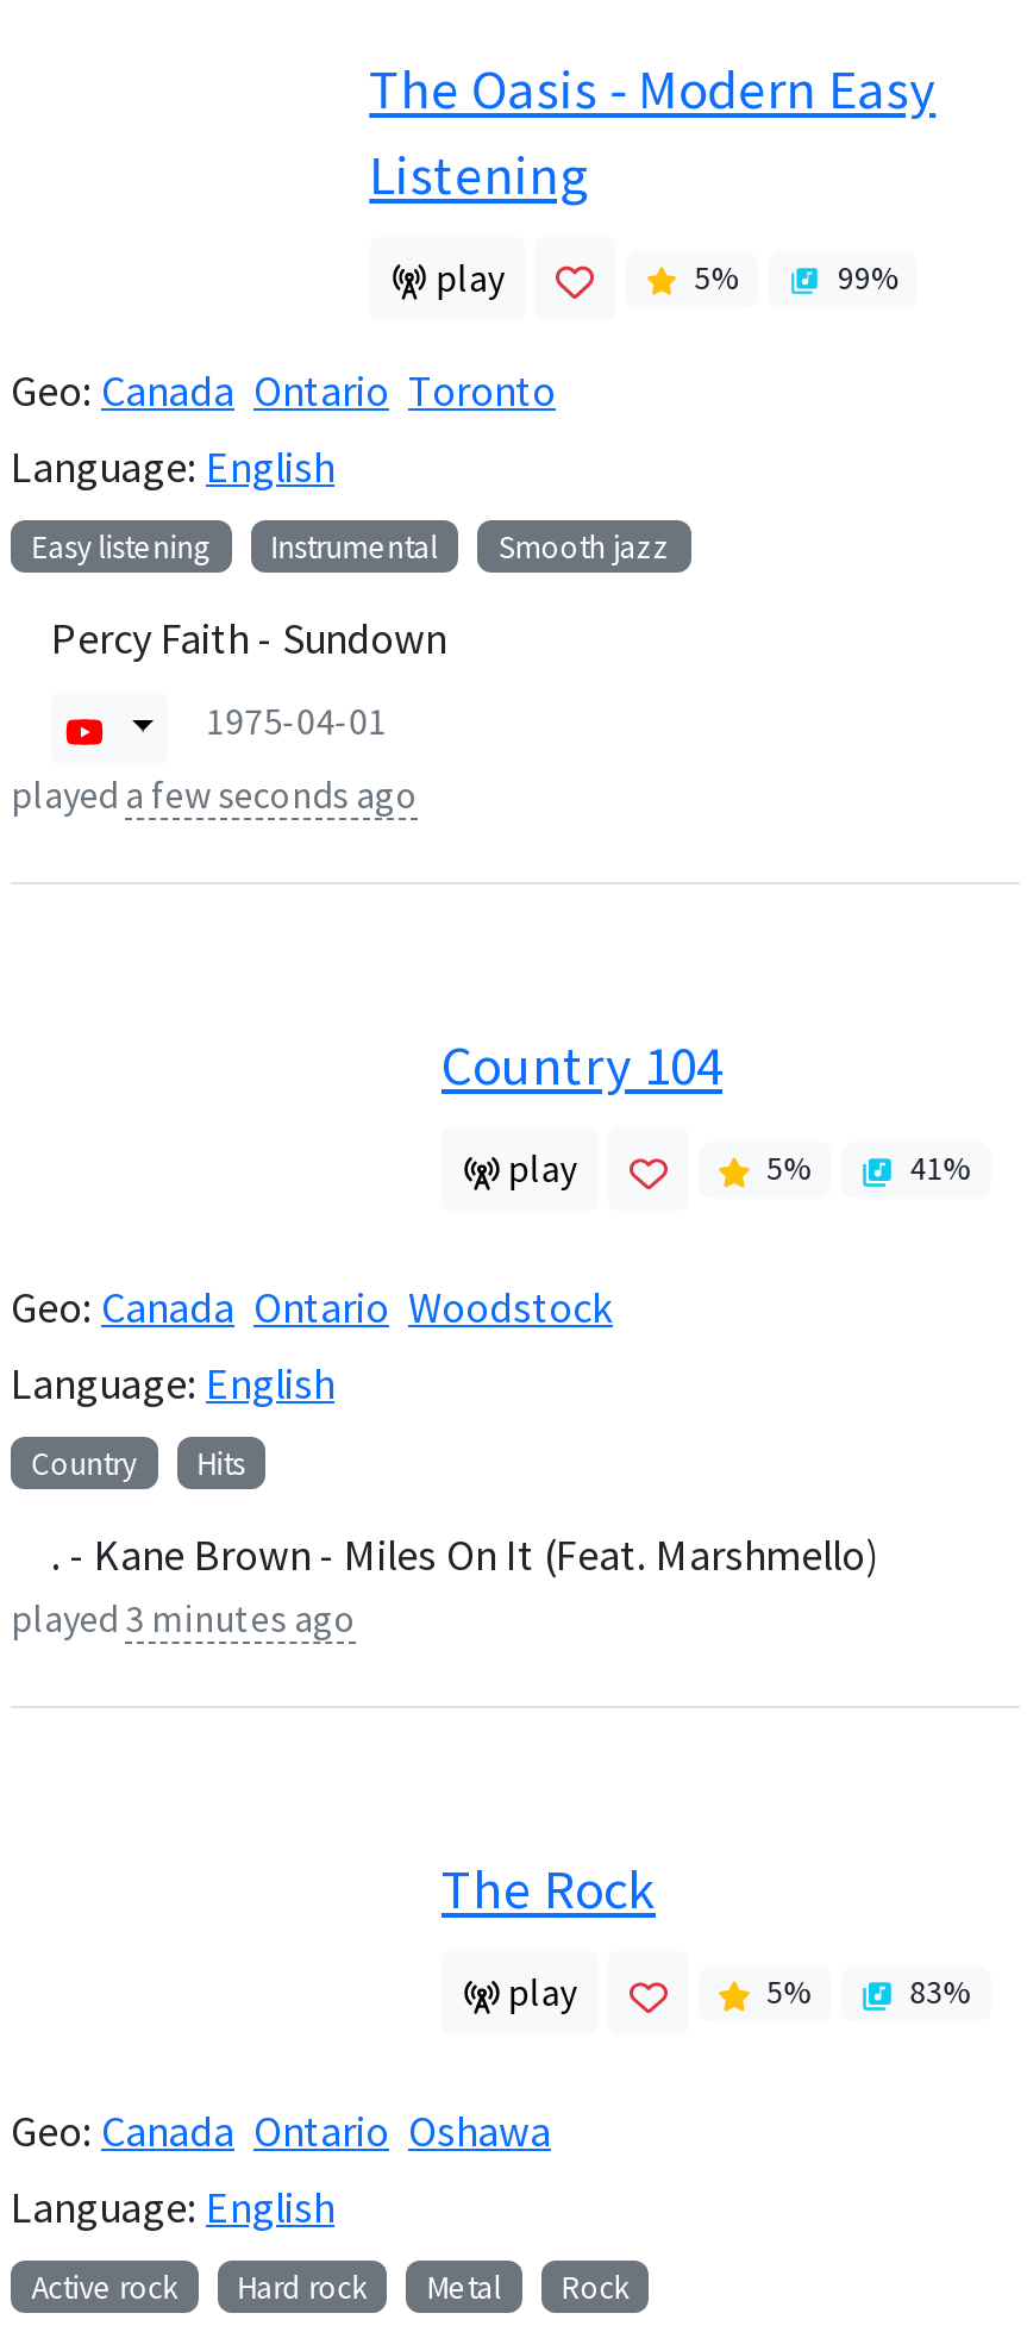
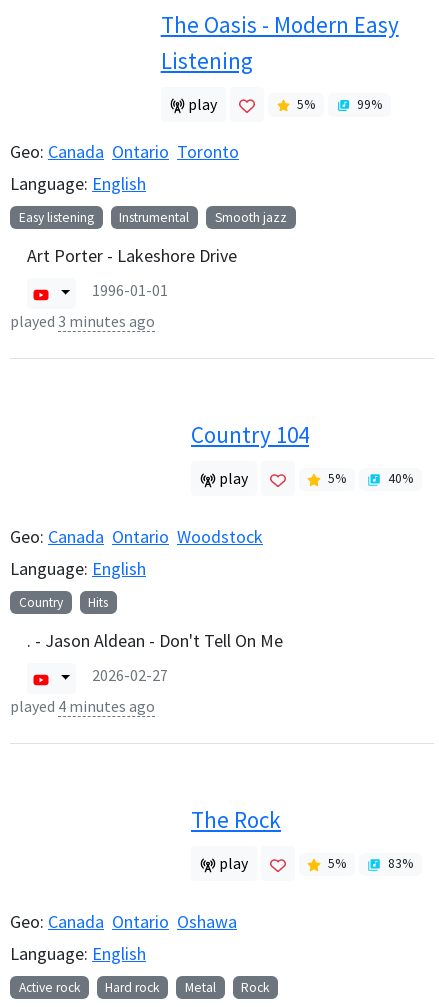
[51,610,446,665] Percy Faith - Sundown -> [27,244,237,267] Art Porter - Lakeshore Drive
[206,699,387,744] 1975-04-01 -> [92,281,168,300] 1996-01-01
[11,772,418,818] played a few seconds ago -> none
[910,1149,969,1190] 41% -> [388,470,413,487] 40%
[51,1527,879,1582] . - Kane Brown - Miles On It (Feat. Marshmello) -> [10,629,283,716] . - Jason Aldean - Don't Tell On Me | 2026-02-27 | played 4 minutes ago
moved [11,1596,356,1641] -> [10,312,155,331]: played 3 minutes ago

